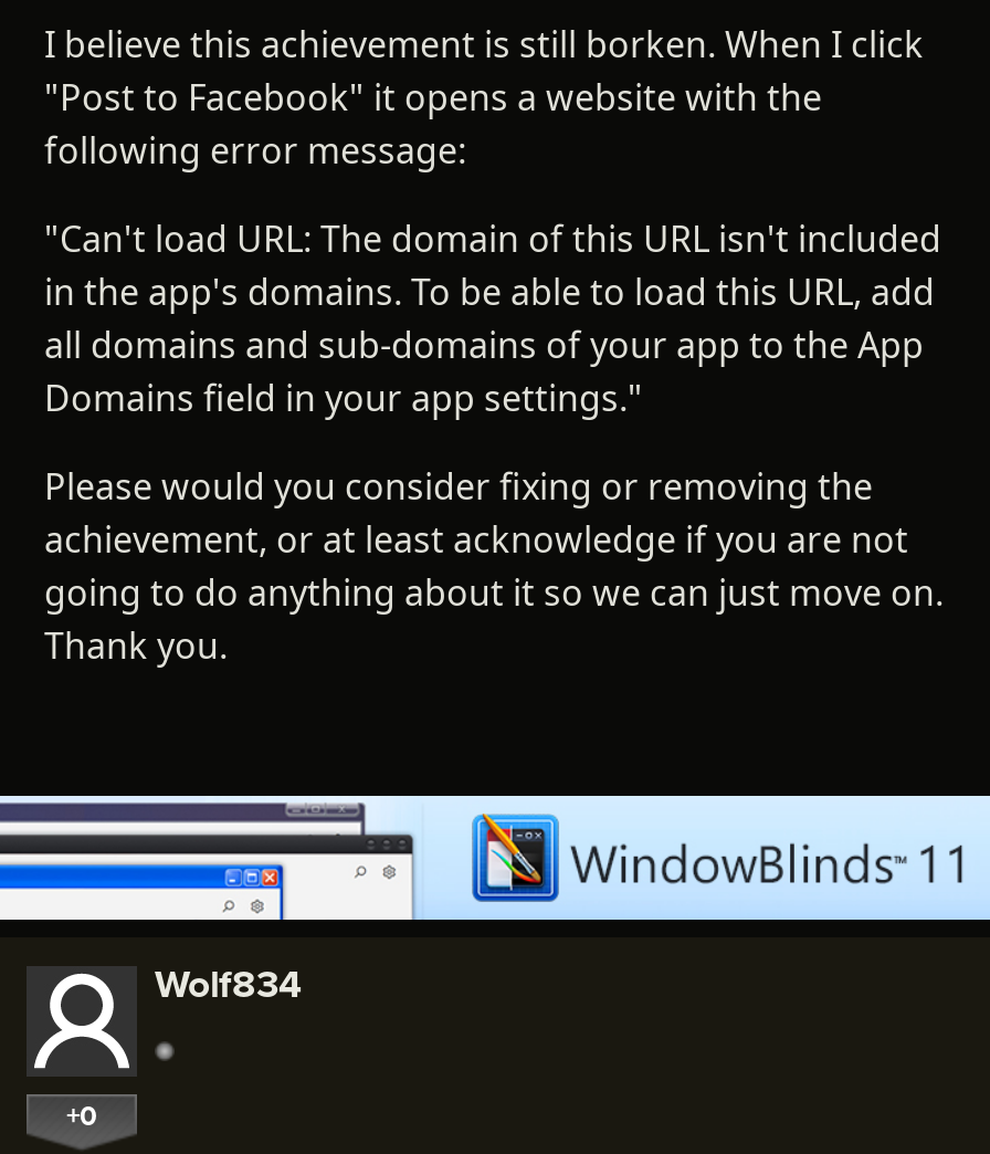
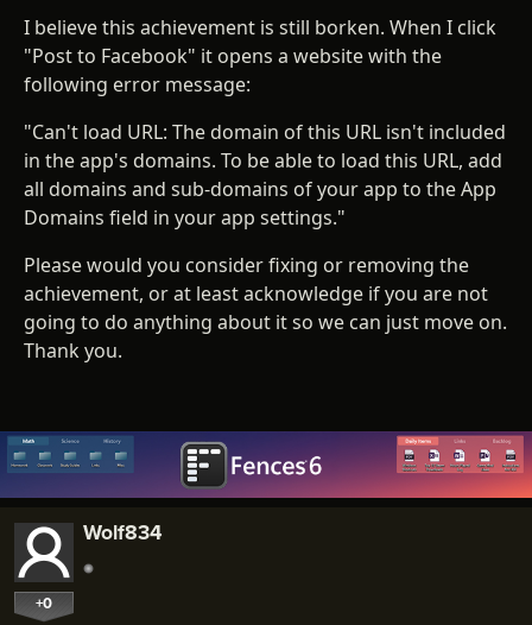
[7,794,983,922] [image] -> [4,431,528,499] [image]

